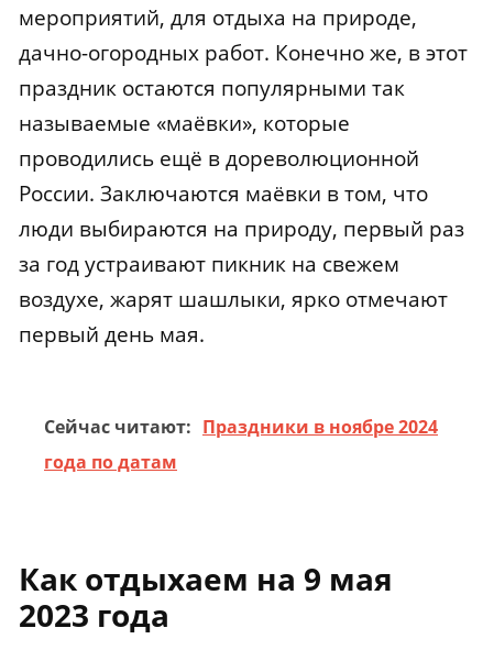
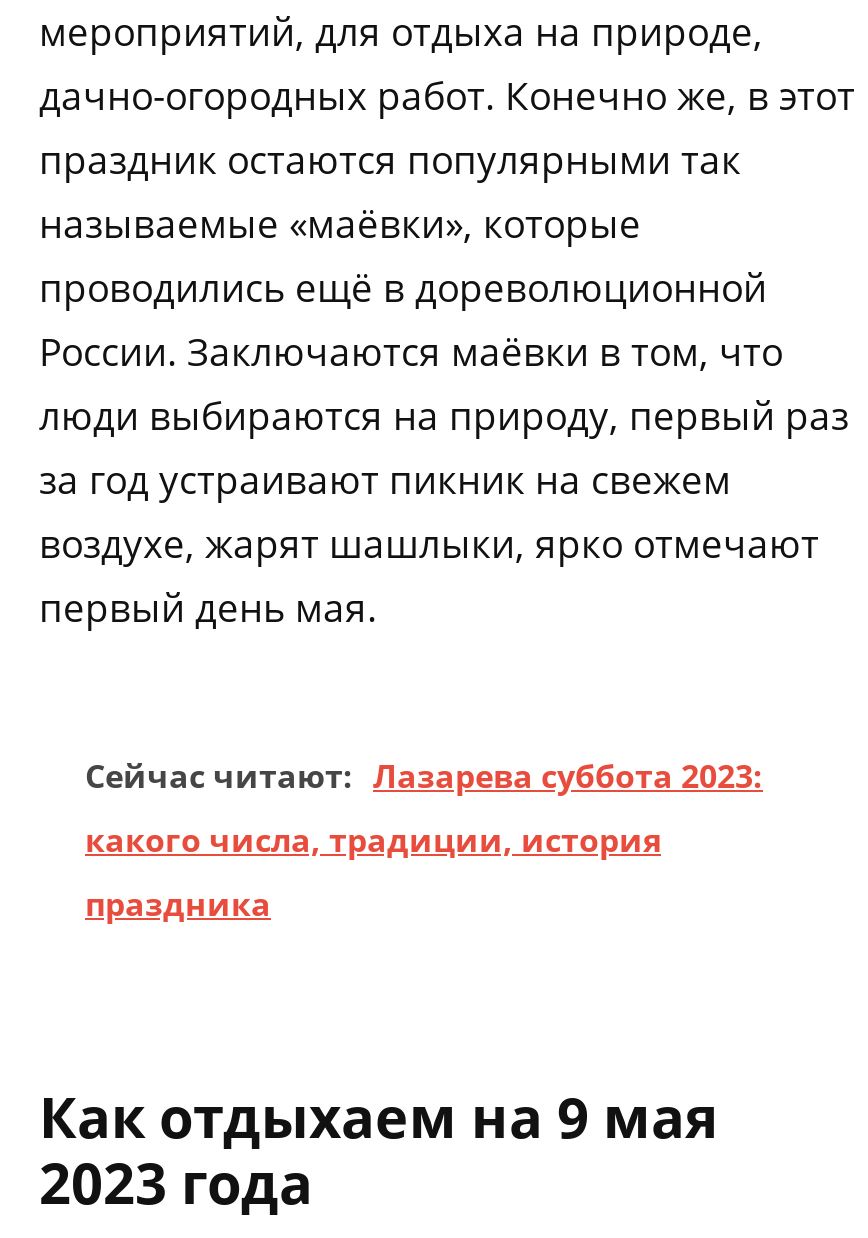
[44,415,438,474] Сейчас читают: Праздники в ноябре 2024 | года по датам -> [85,754,763,926] Сейчас читают: Лазарева суббота 2023: | какого числа, традиции, история | праздника

